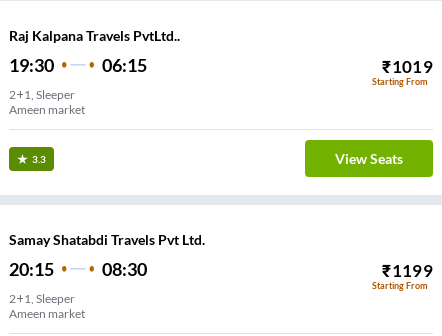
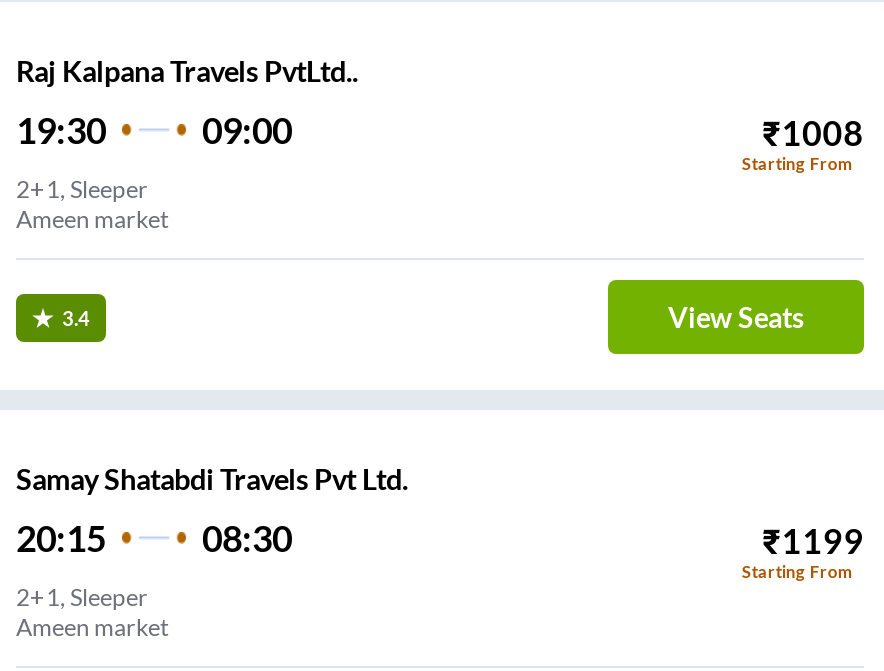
[102,54,147,76] 06:15 -> [202,108,292,152] 09:00
[382,56,433,77] ₹1019 -> [763,112,864,154] ₹1008
[32,153,46,165] 3.3 -> [62,306,90,330] 3.4

